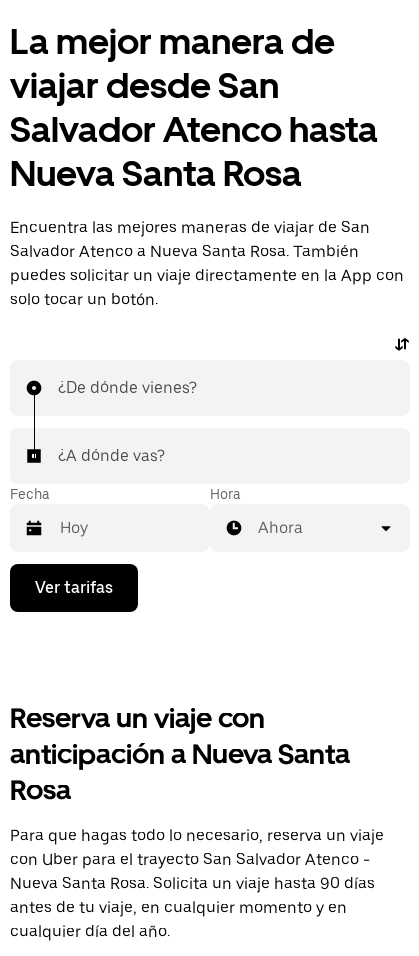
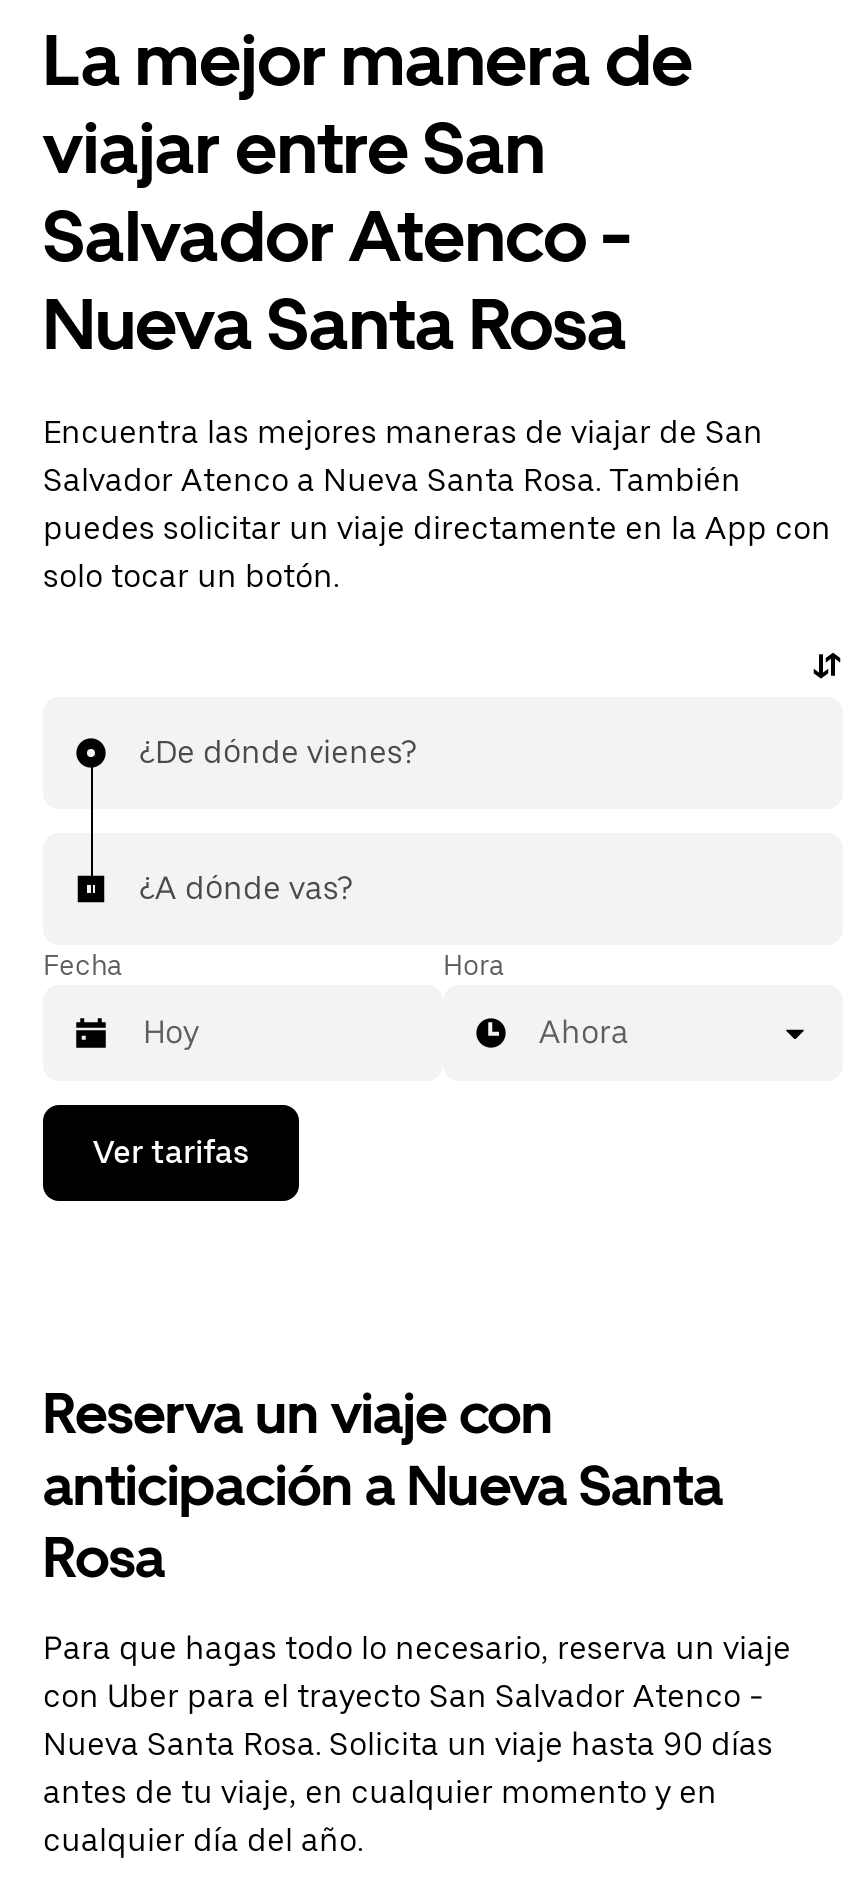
[10,64,279,107] viajar desde San -> [43,105,545,191] viajar entre San
[10,108,378,151] Salvador Atenco hasta -> [43,193,631,279] Salvador Atenco -

